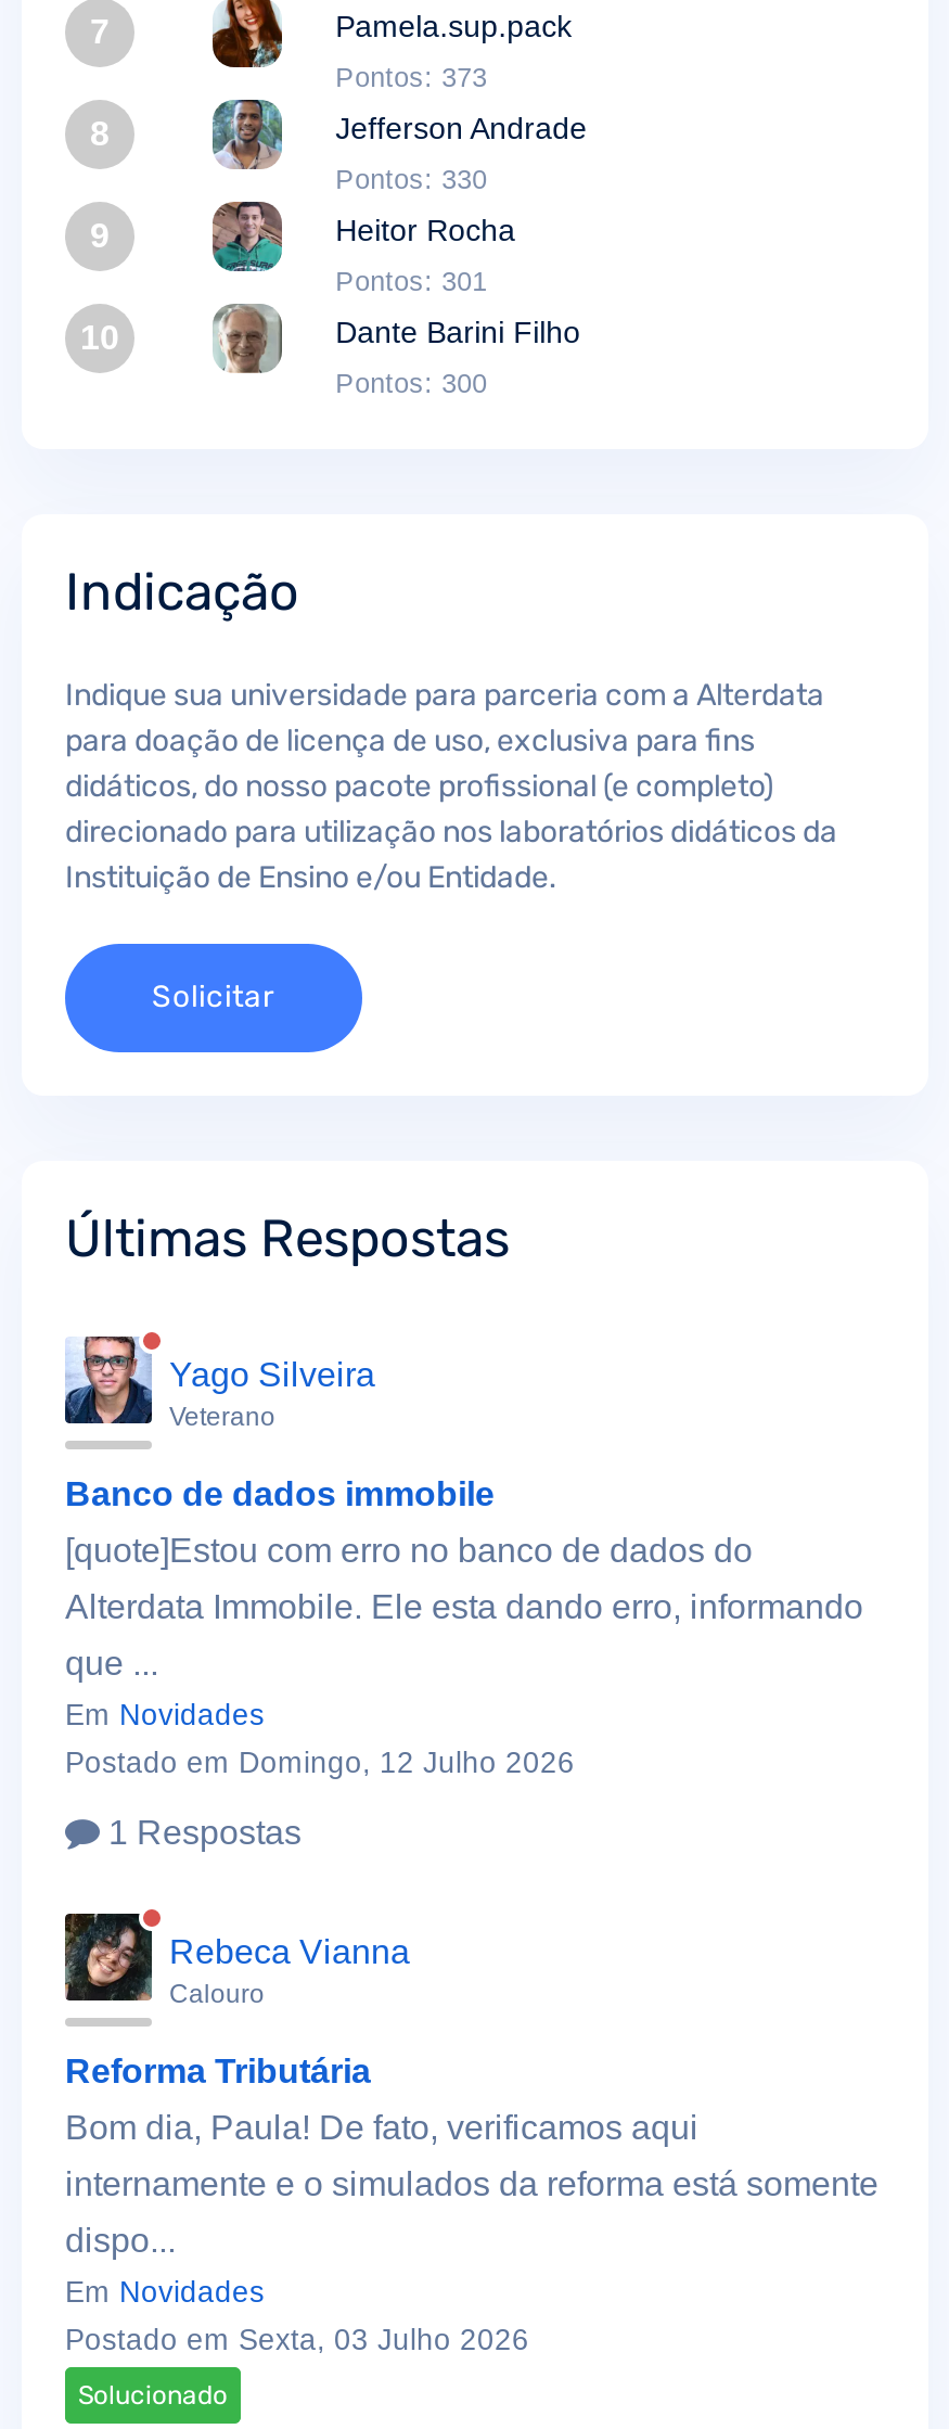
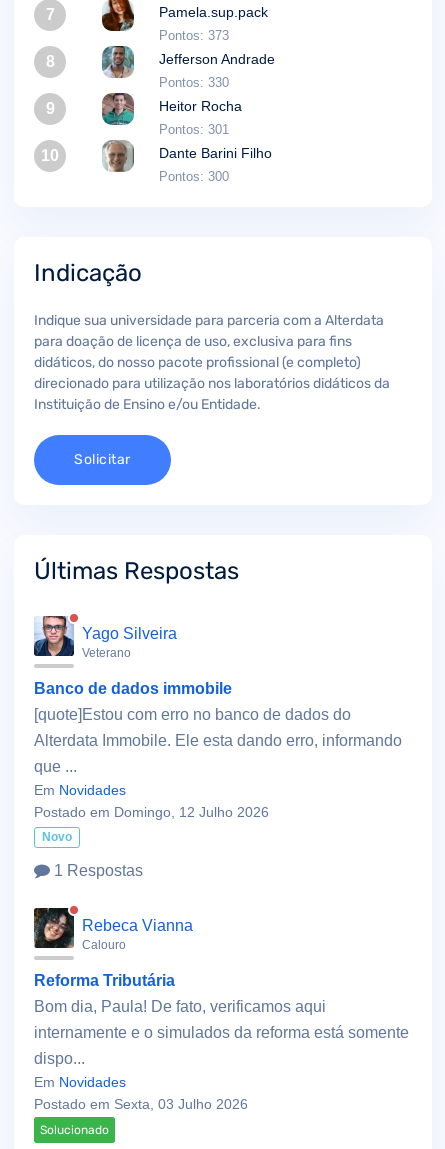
none -> [42,831,72,845] Novo

